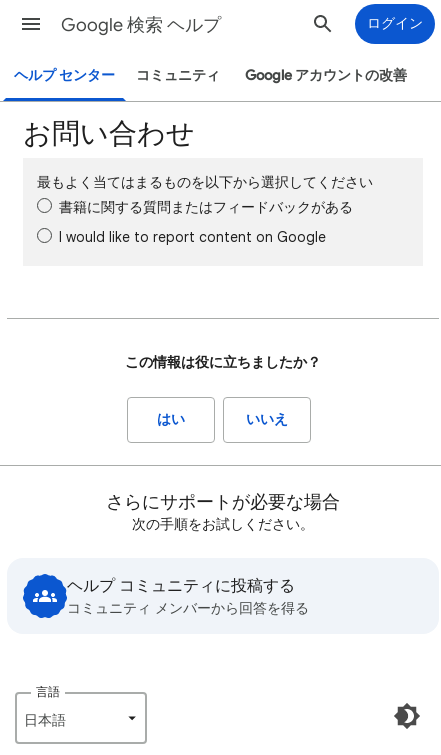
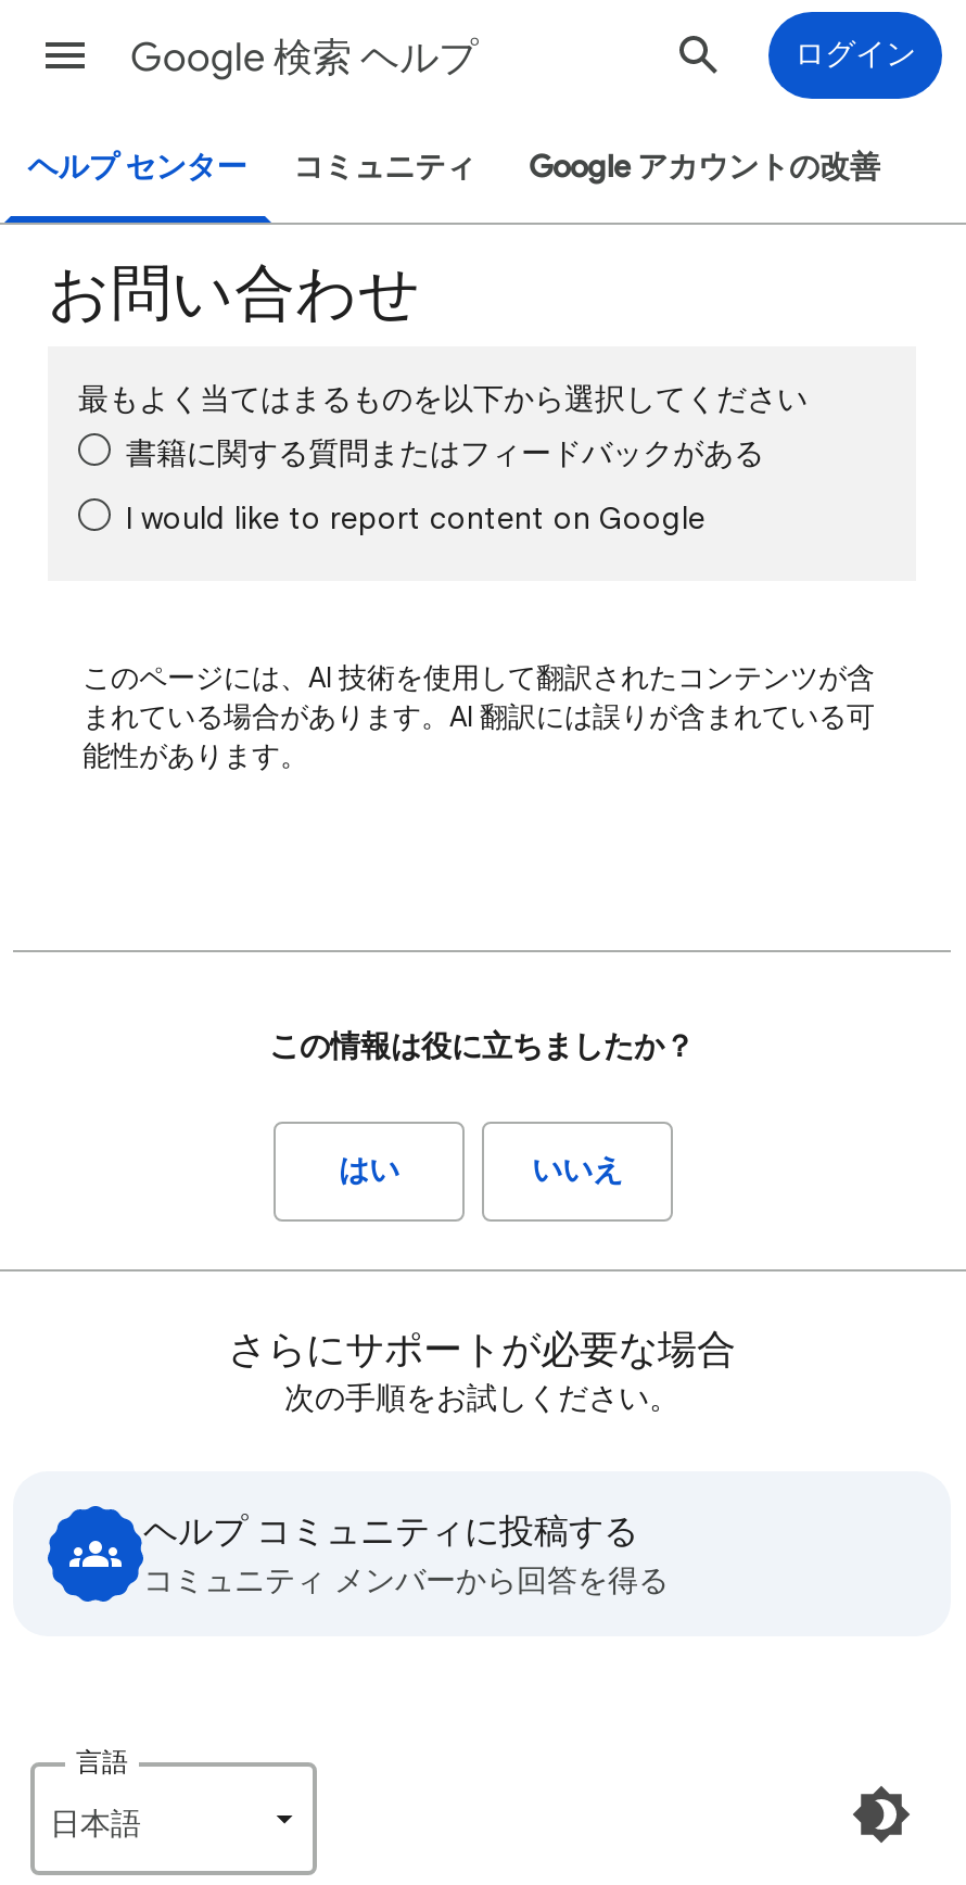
none -> [82,659,875,774] このページには、AI 技術を使用して翻訳されたコンテンツが含 | まれている場合があります。AI 翻訳には誤りが含まれている可 | 能性があります。

